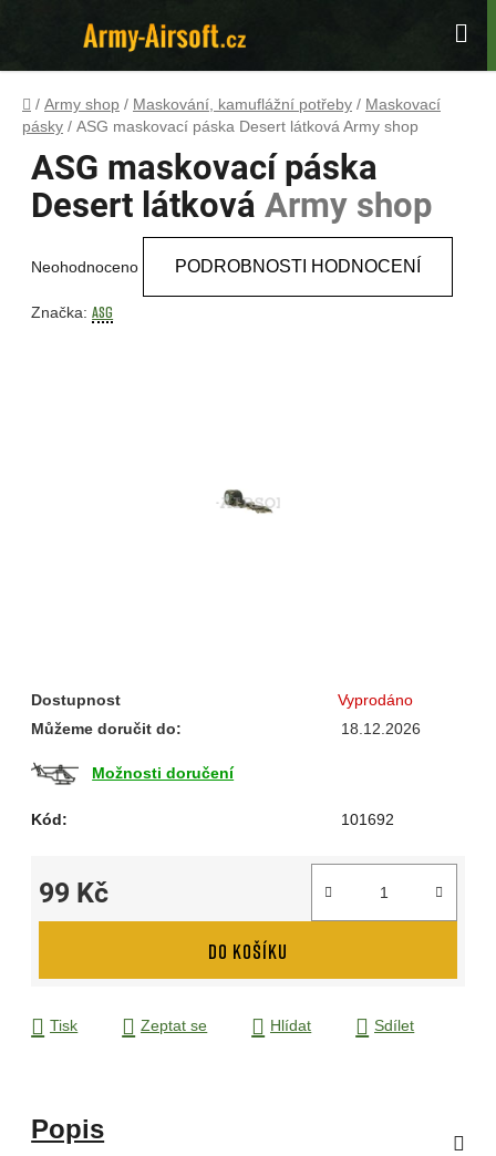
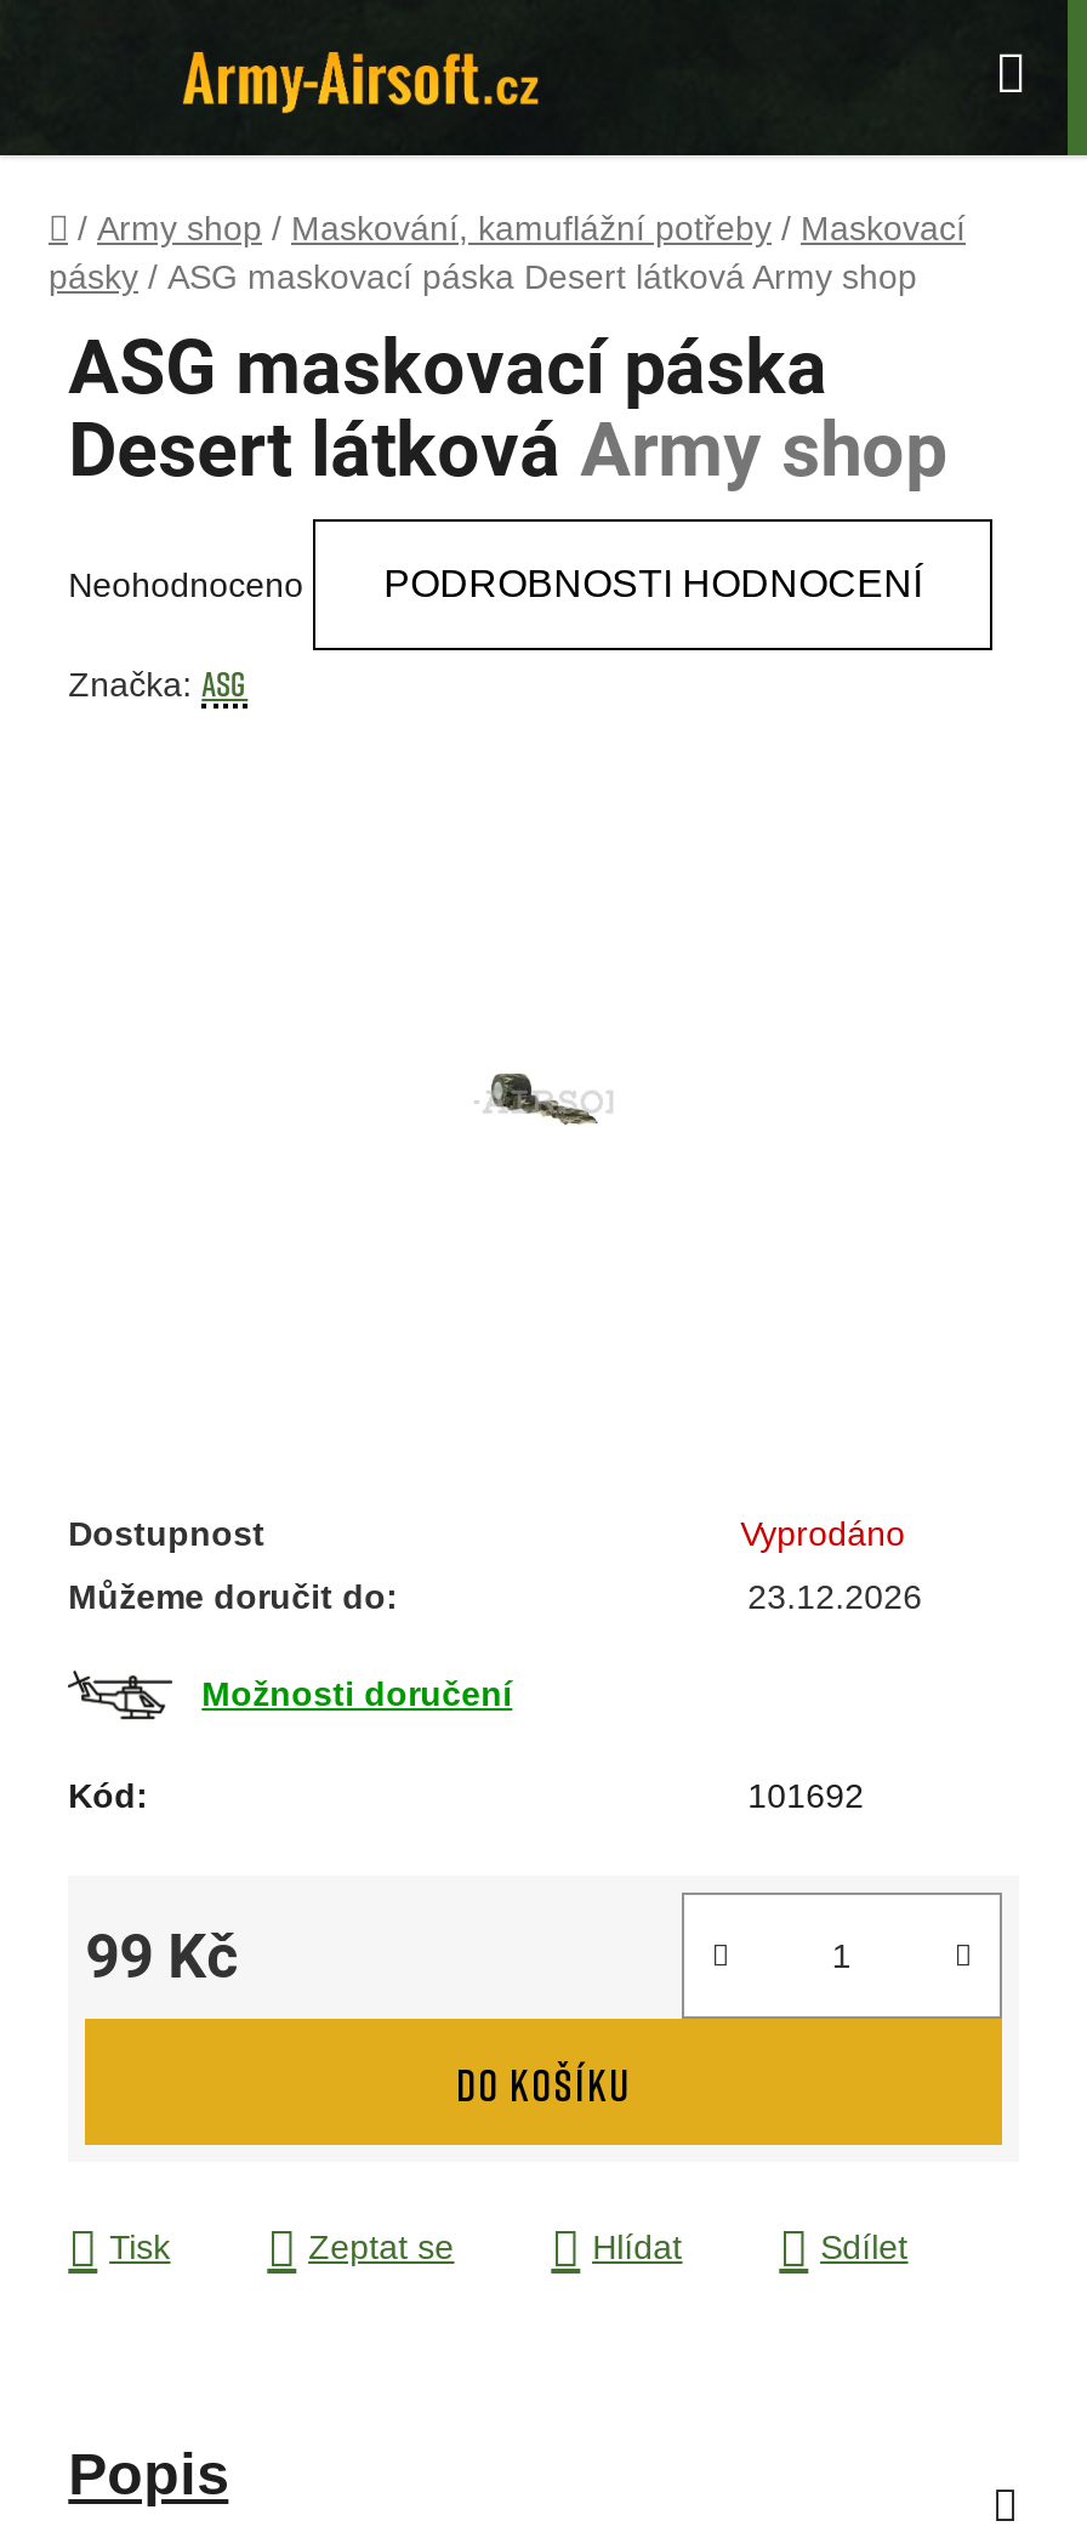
[341,720,421,738] 18.12.2026 -> [748,1578,922,1617] 23.12.2026

